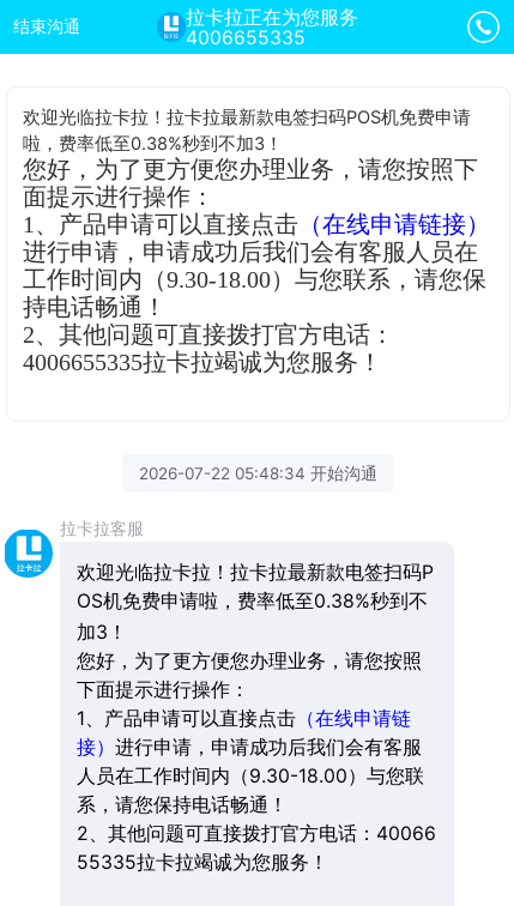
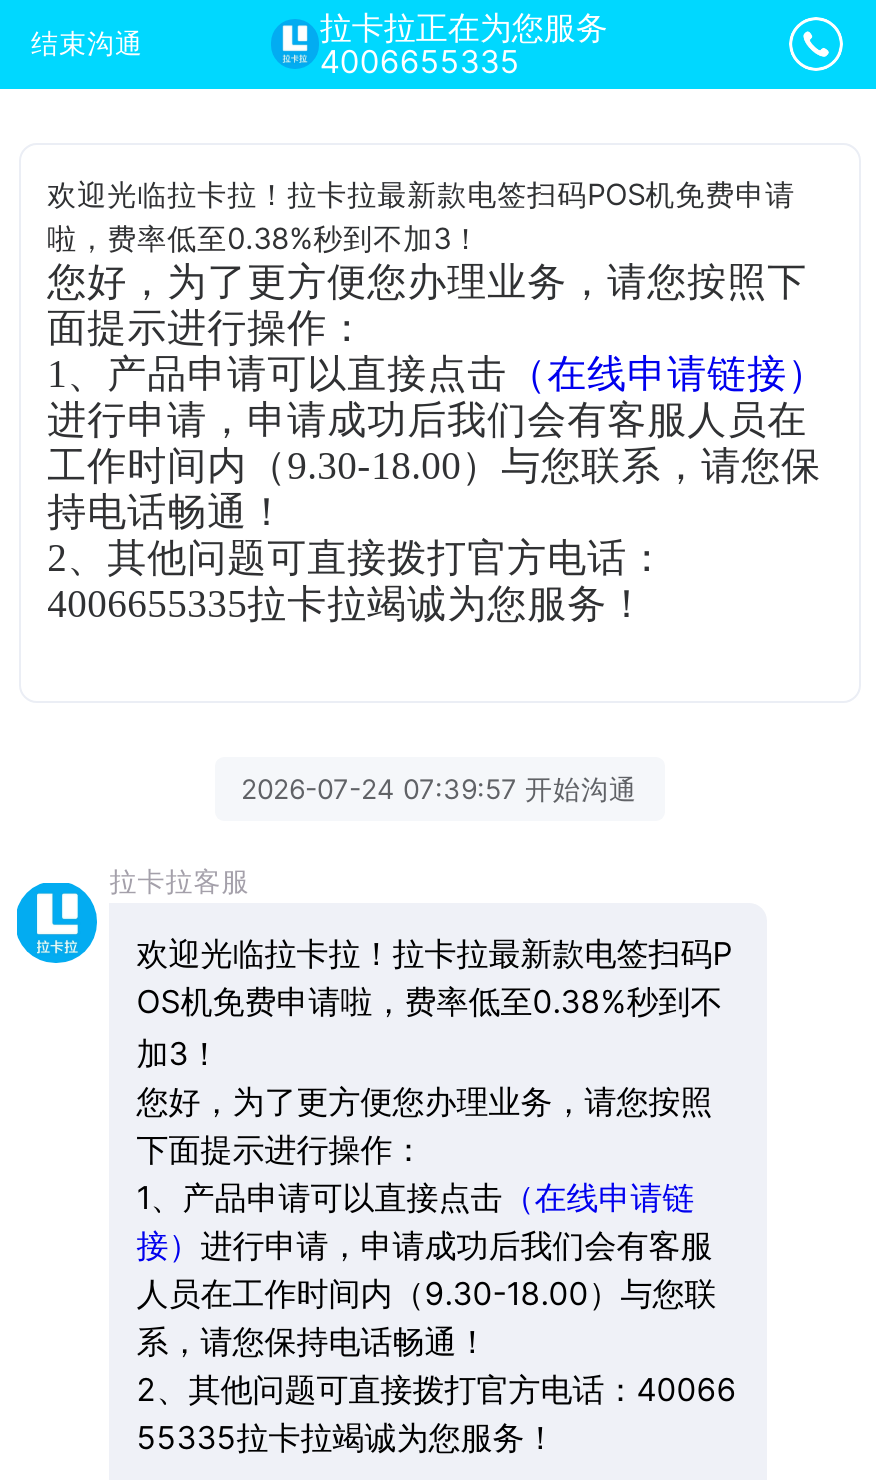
[138,464,377,483] 2026-07-22 05:48:34 开始沟通 -> [241,773,637,805] 2026-07-24 07:39:57 开始沟通

